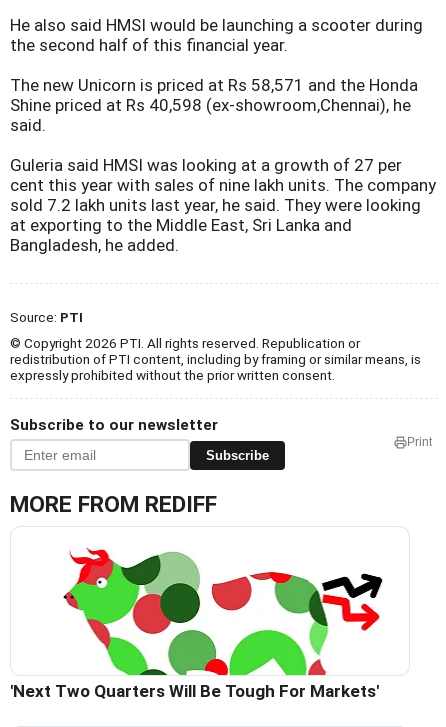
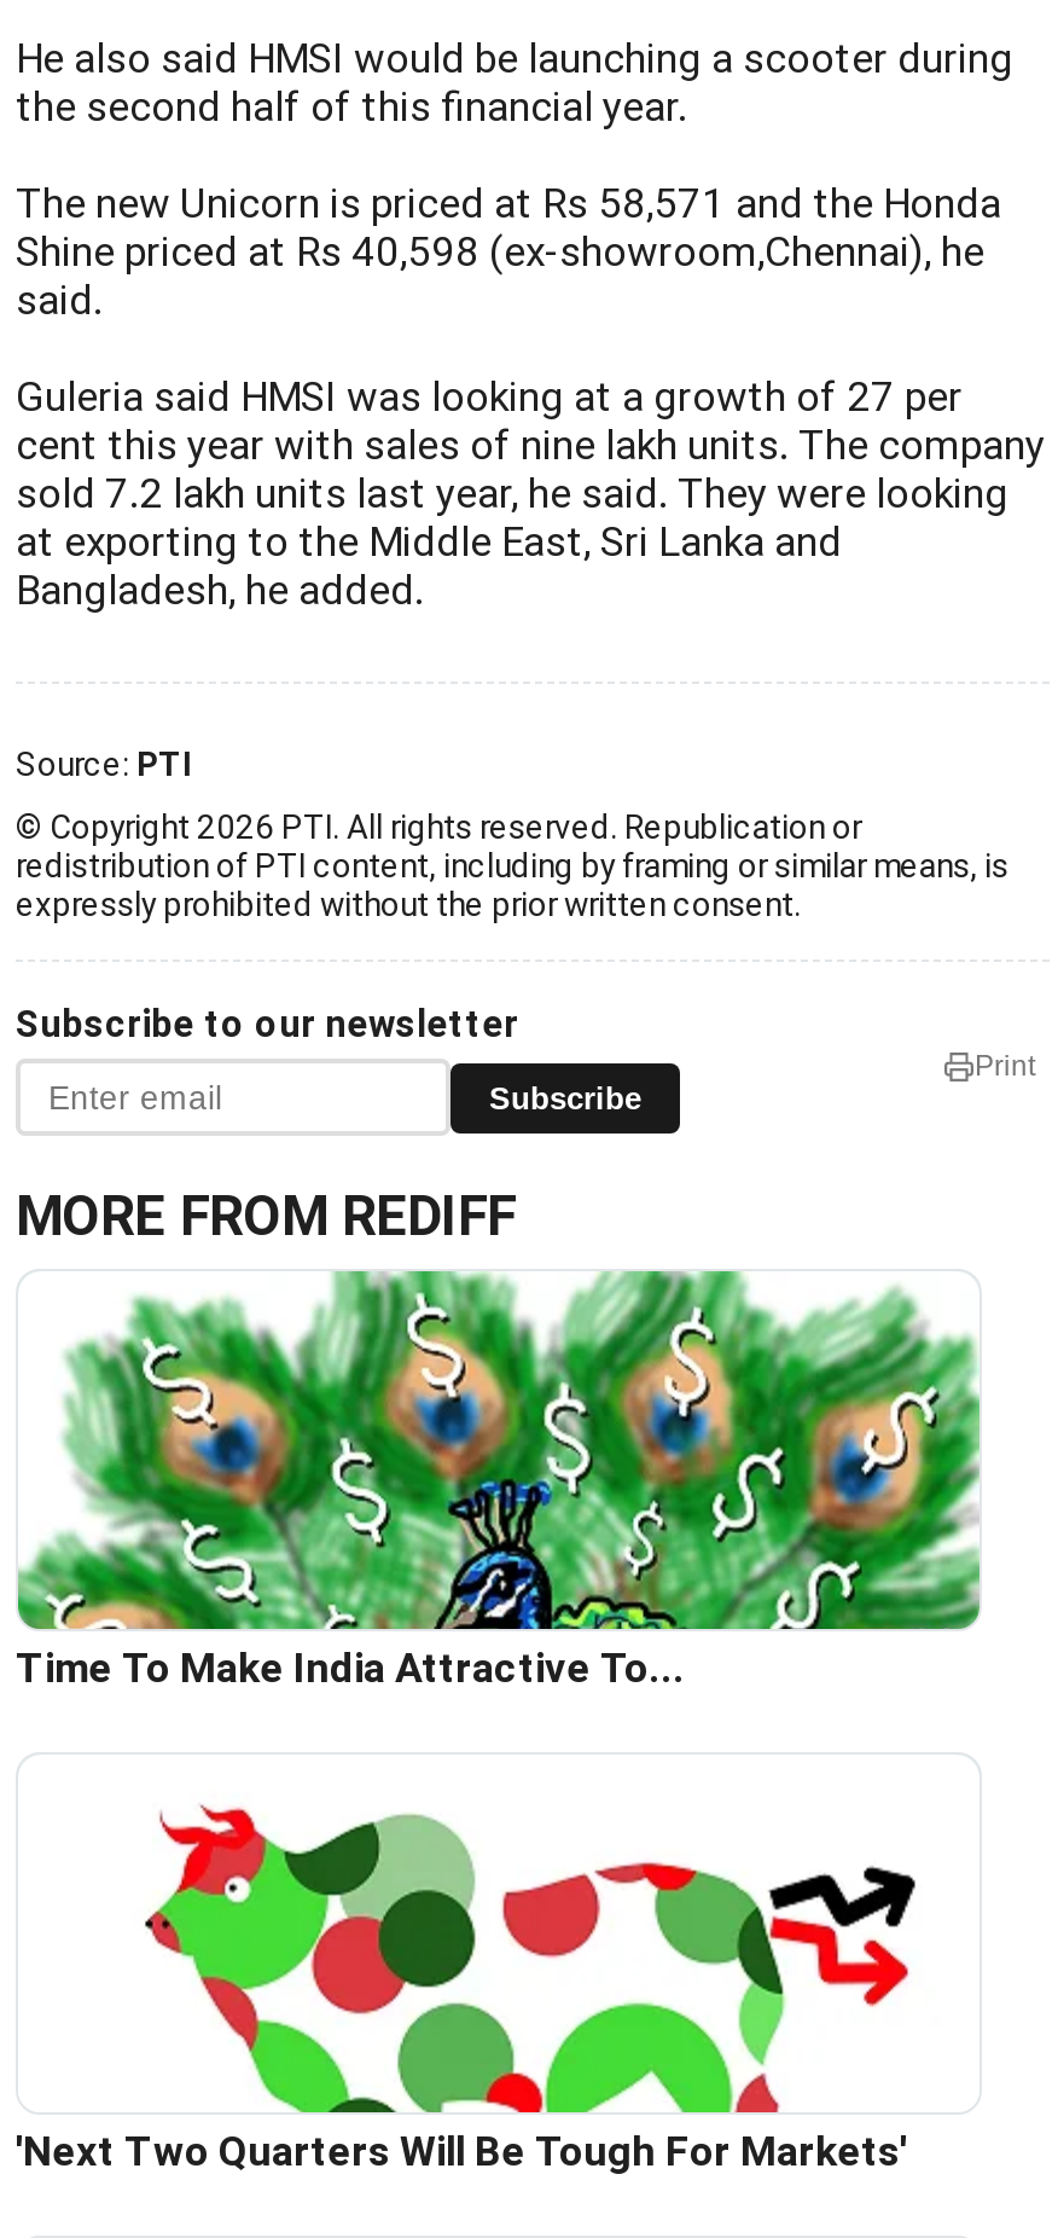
none -> [16,1269,982,1692] [image] | Time To Make India Attractive To...

